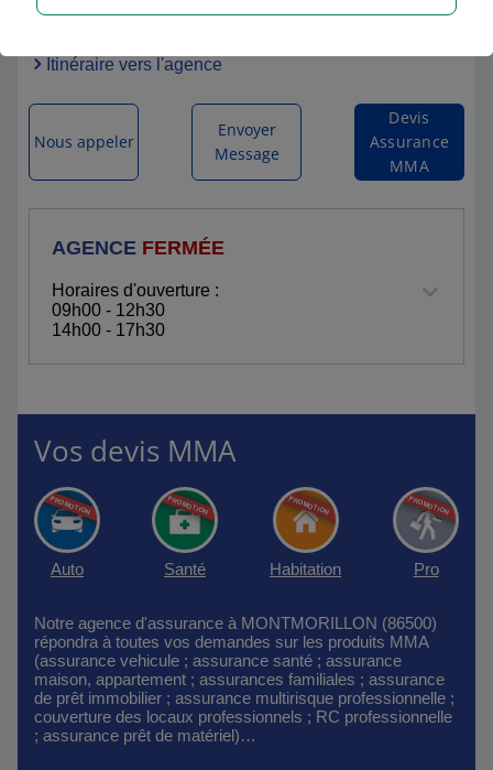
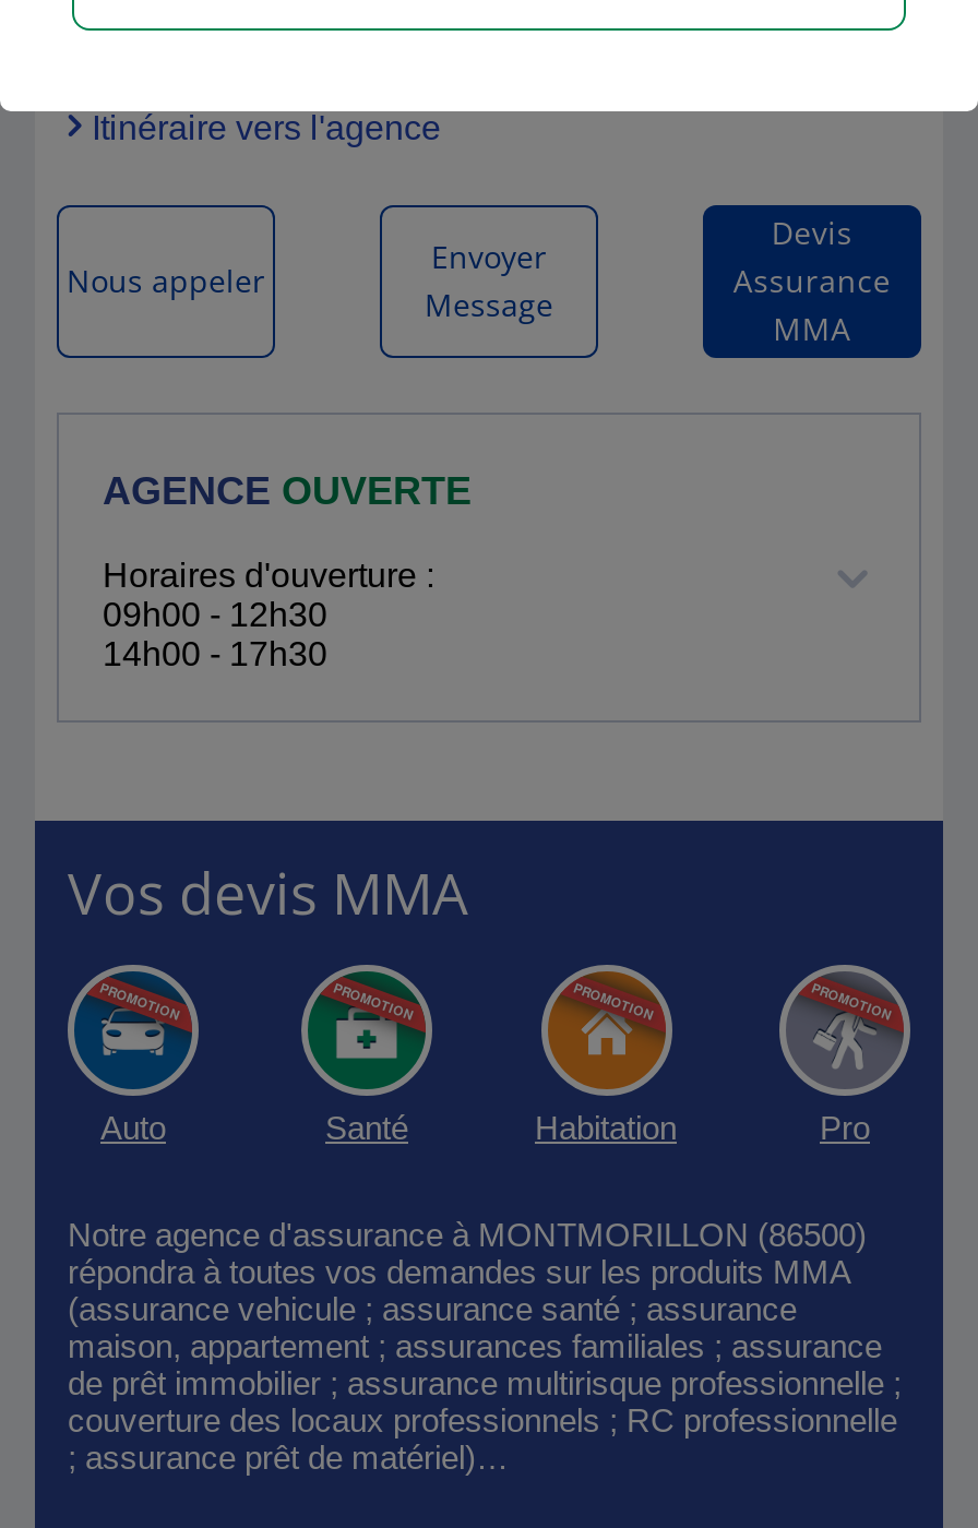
[52,237,224,259] AGENCE FERMÉE -> [103,469,472,513] AGENCE OUVERTE

